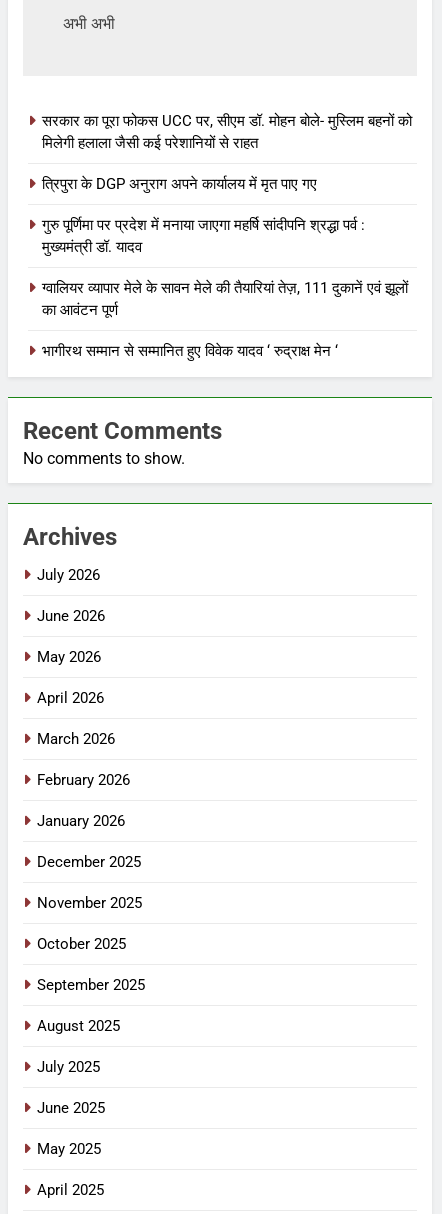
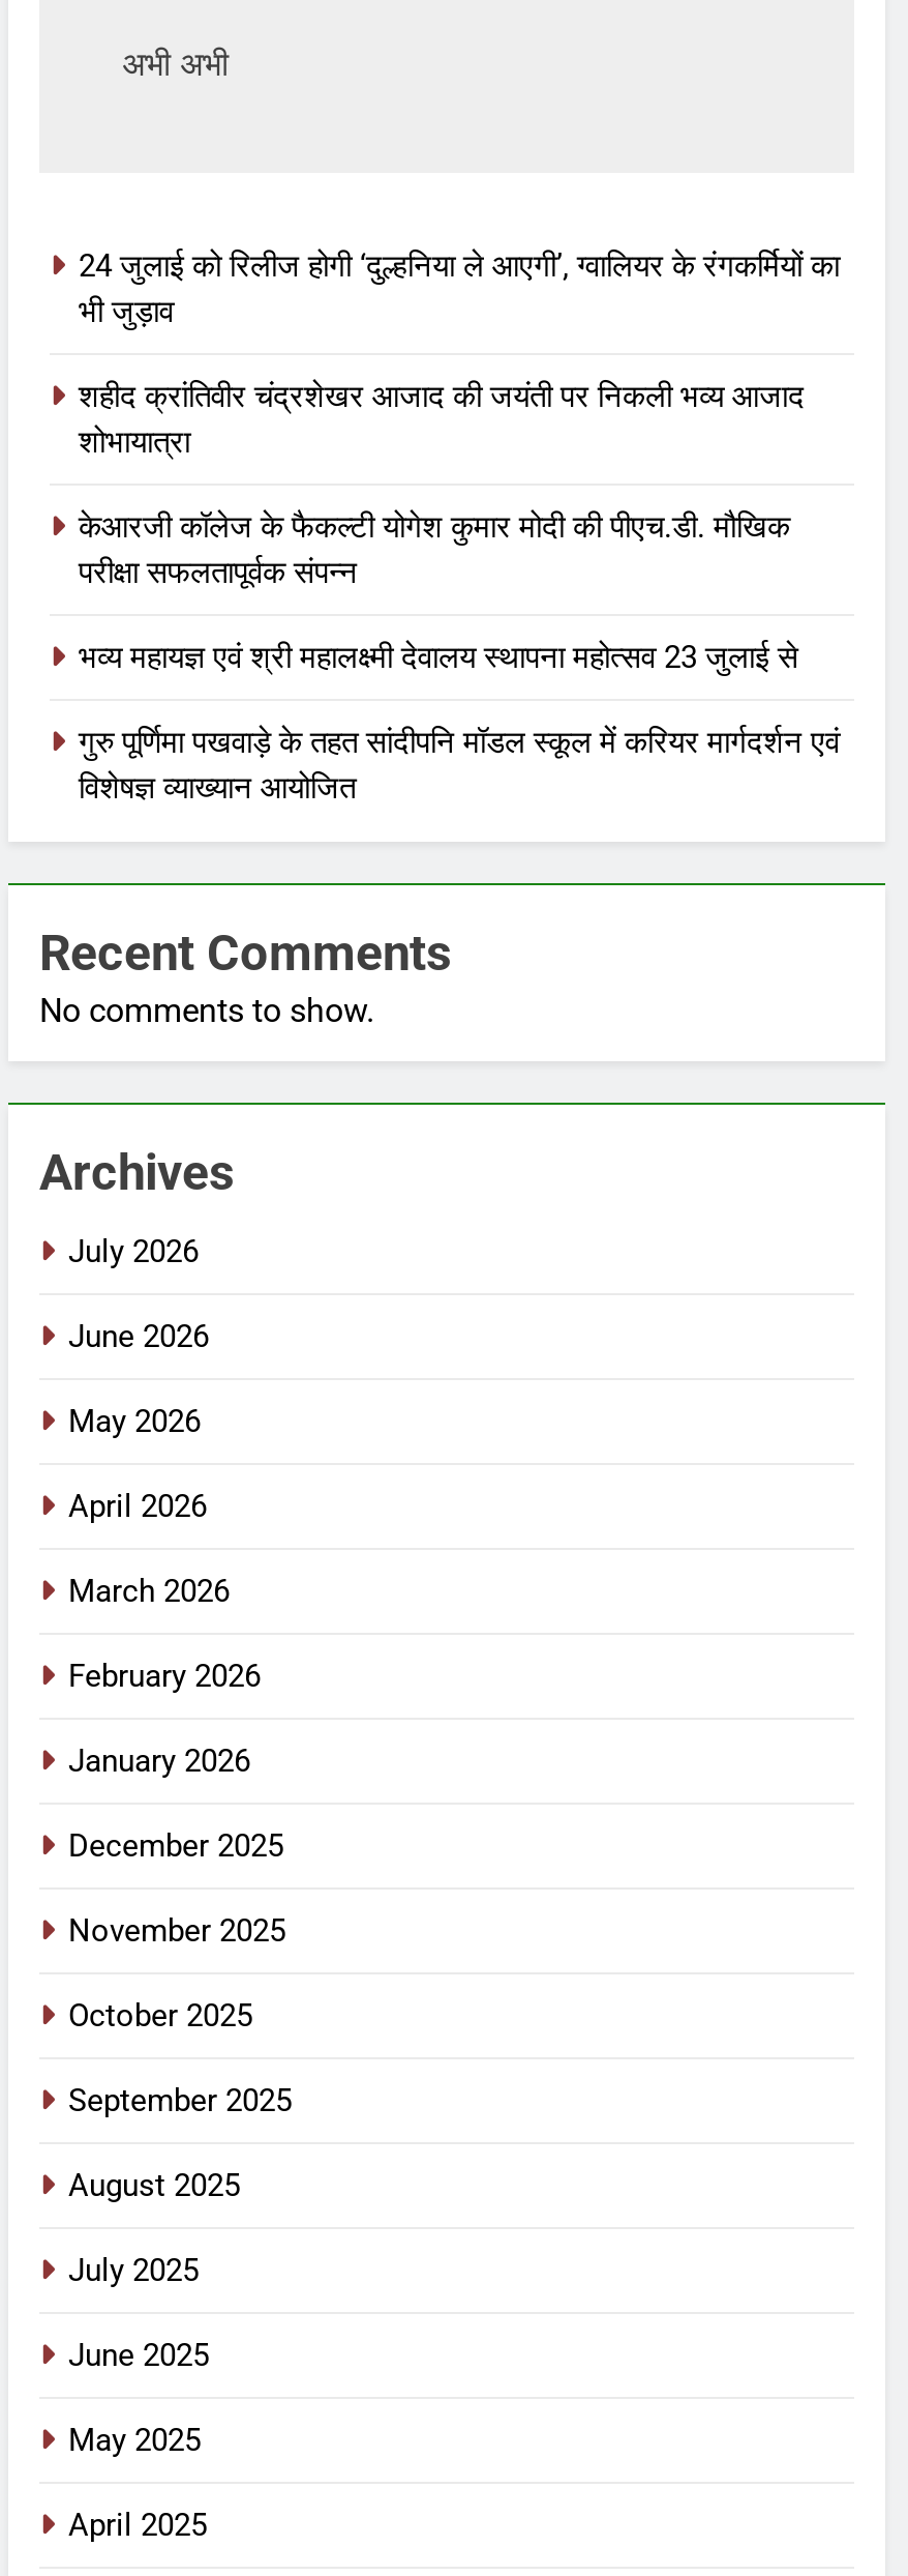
[42,112,412,152] सरकार का पूरा फोकस UCC पर, सीएम डॉ. मोहन बोले- मुस्लिम बहनों को | मिलेगी हलाला जैसी कई परेशानियों से राहत -> [79,248,840,331] 24 जुलाई को रिलीज होगी ‘दुल्हनिया ले आएगी’, ग्वालियर के रंगकर्मियों का | भी जुड़ाव
[42,175,317,193] त्रिपुरा के DGP अनुराग अपने कार्यालय में मृत पाए गए -> [79,379,805,461] शहीद क्रांतिवीर चंद्रशेखर आजाद की जयंती पर निकली भव्य आजाद | शोभायात्रा
[42,216,365,256] गुरु पूर्णिमा पर प्रदेश में मनाया जाएगा महर्षि सांदीपनि श्रद्धा पर्व : | मुख्यमंत्री डॉ. यादव -> [79,509,790,592] केआरजी कॉलेज के फैकल्टी योगेश कुमार मोदी की पीएच.डी. मौखिक | परीक्षा सफलतापूर्वक संपन्न
[42,279,408,319] ग्वालियर व्यापार मेले के सावन मेले की तैयारियां तेज़, 111 दुकानें एवं झूलों | का आवंटन पूर्ण -> [79,639,798,677] भव्य महायज्ञ एवं श्री महालक्ष्मी देवालय स्थापना महोत्सव 23 जुलाई से
[42,342,338,360] भागीरथ सम्मान से सम्मानित हुए विवेक यादव ‘ रुद्राक्ष मेन ‘ -> [79,724,840,807] गुरु पूर्णिमा पखवाड़े के तहत सांदीपनि मॉडल स्कूल में करियर मार्गदर्शन एवं | विशेषज्ञ व्याख्यान आयोजित

